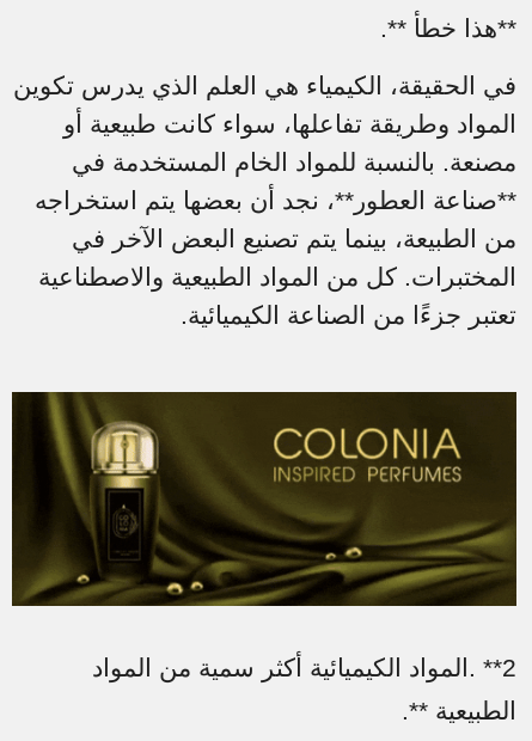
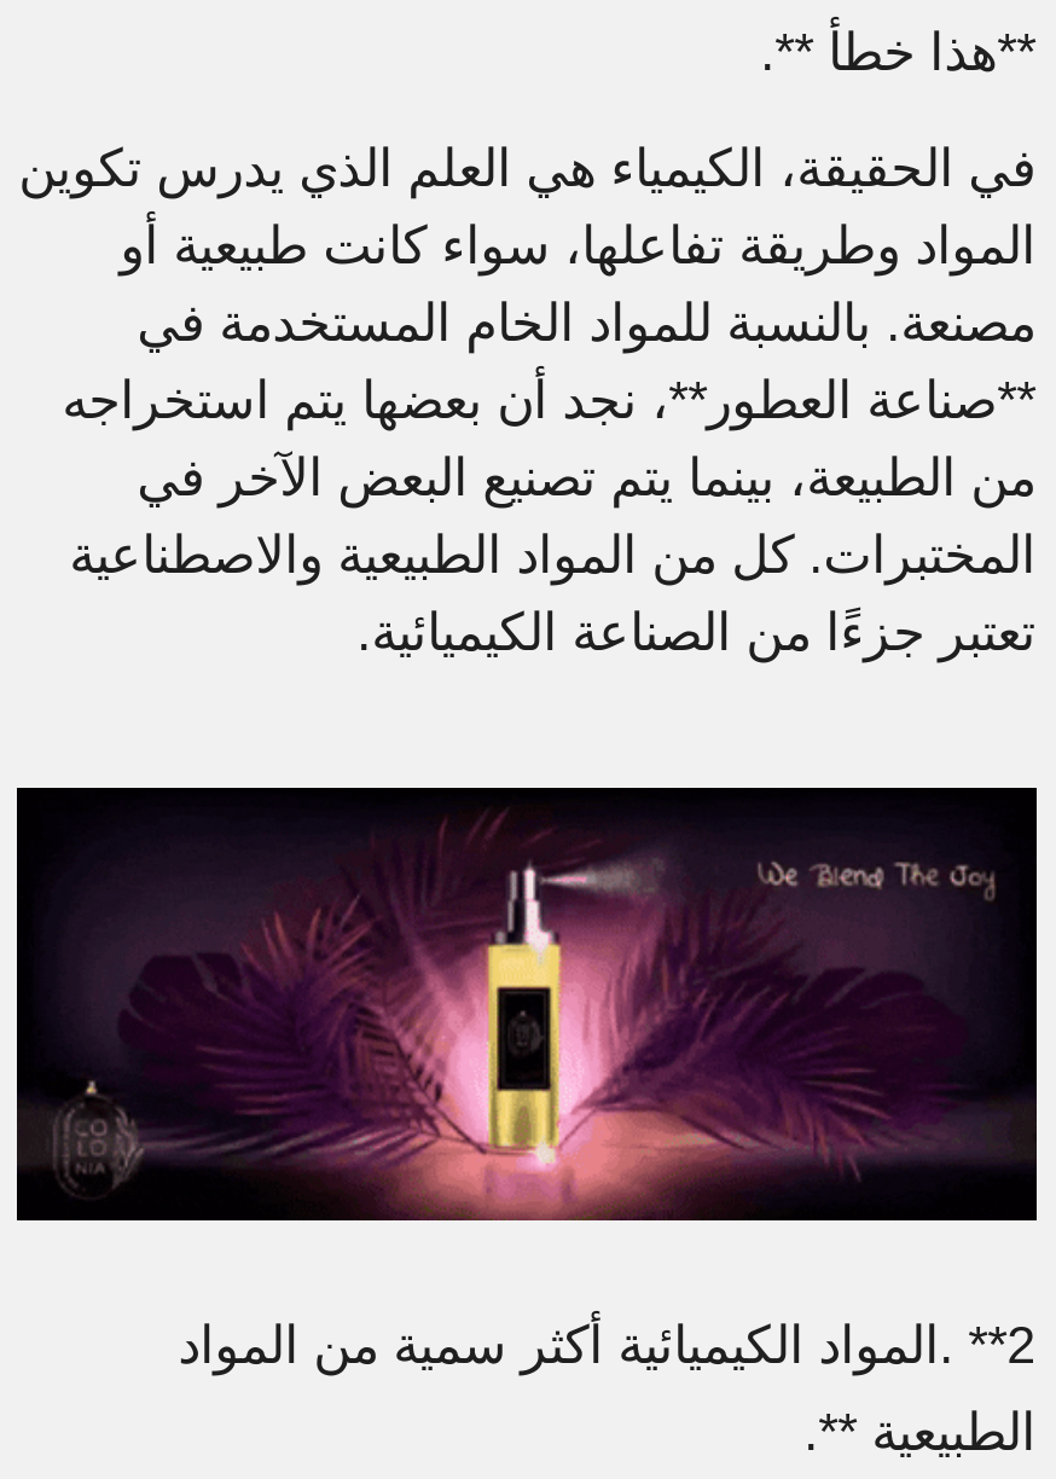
[12,392,516,607] [image] -> [17,788,1037,1223] [image]

